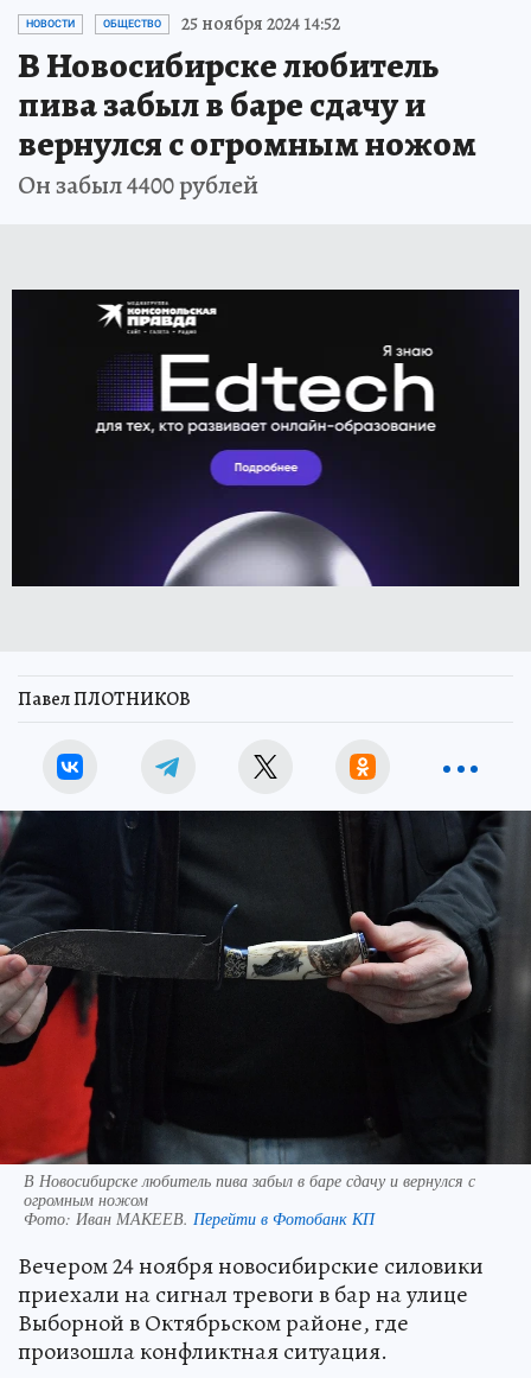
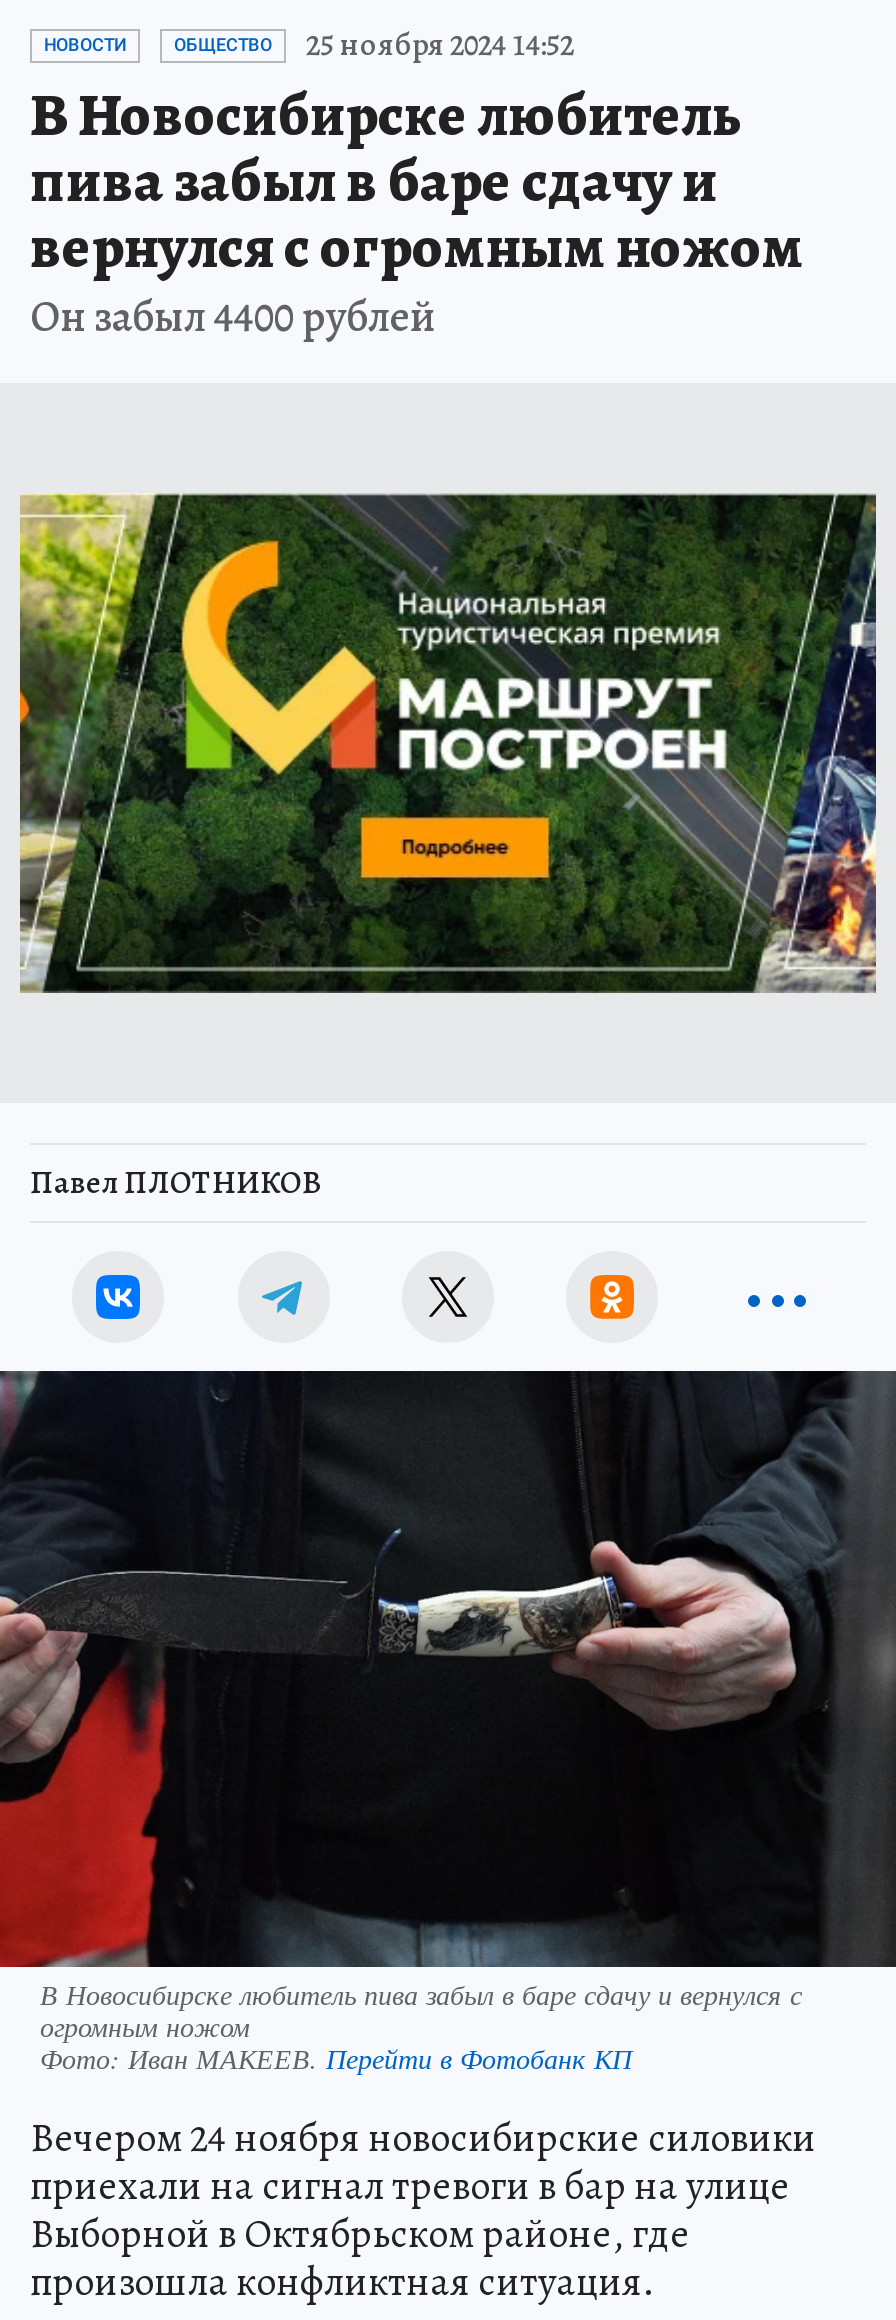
[11,288,520,586] [image] -> [18,493,878,995] [image]

